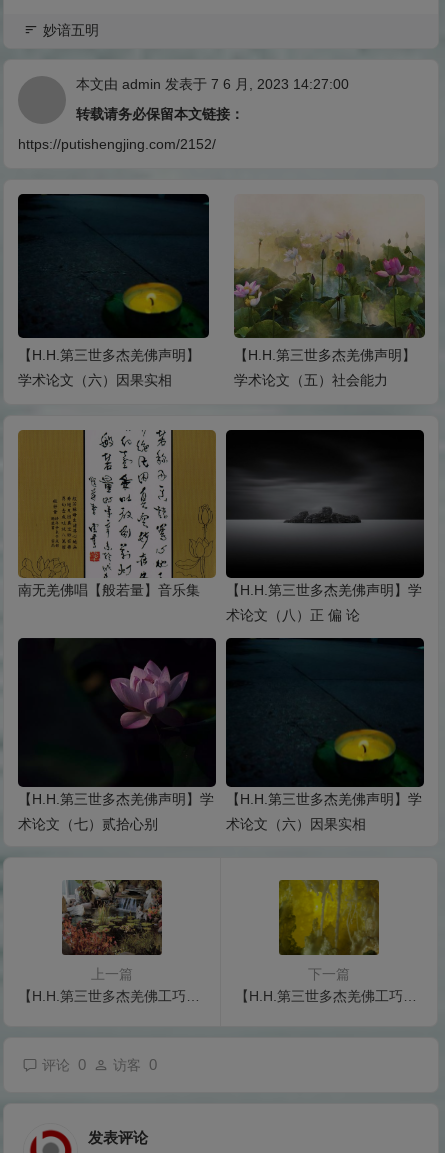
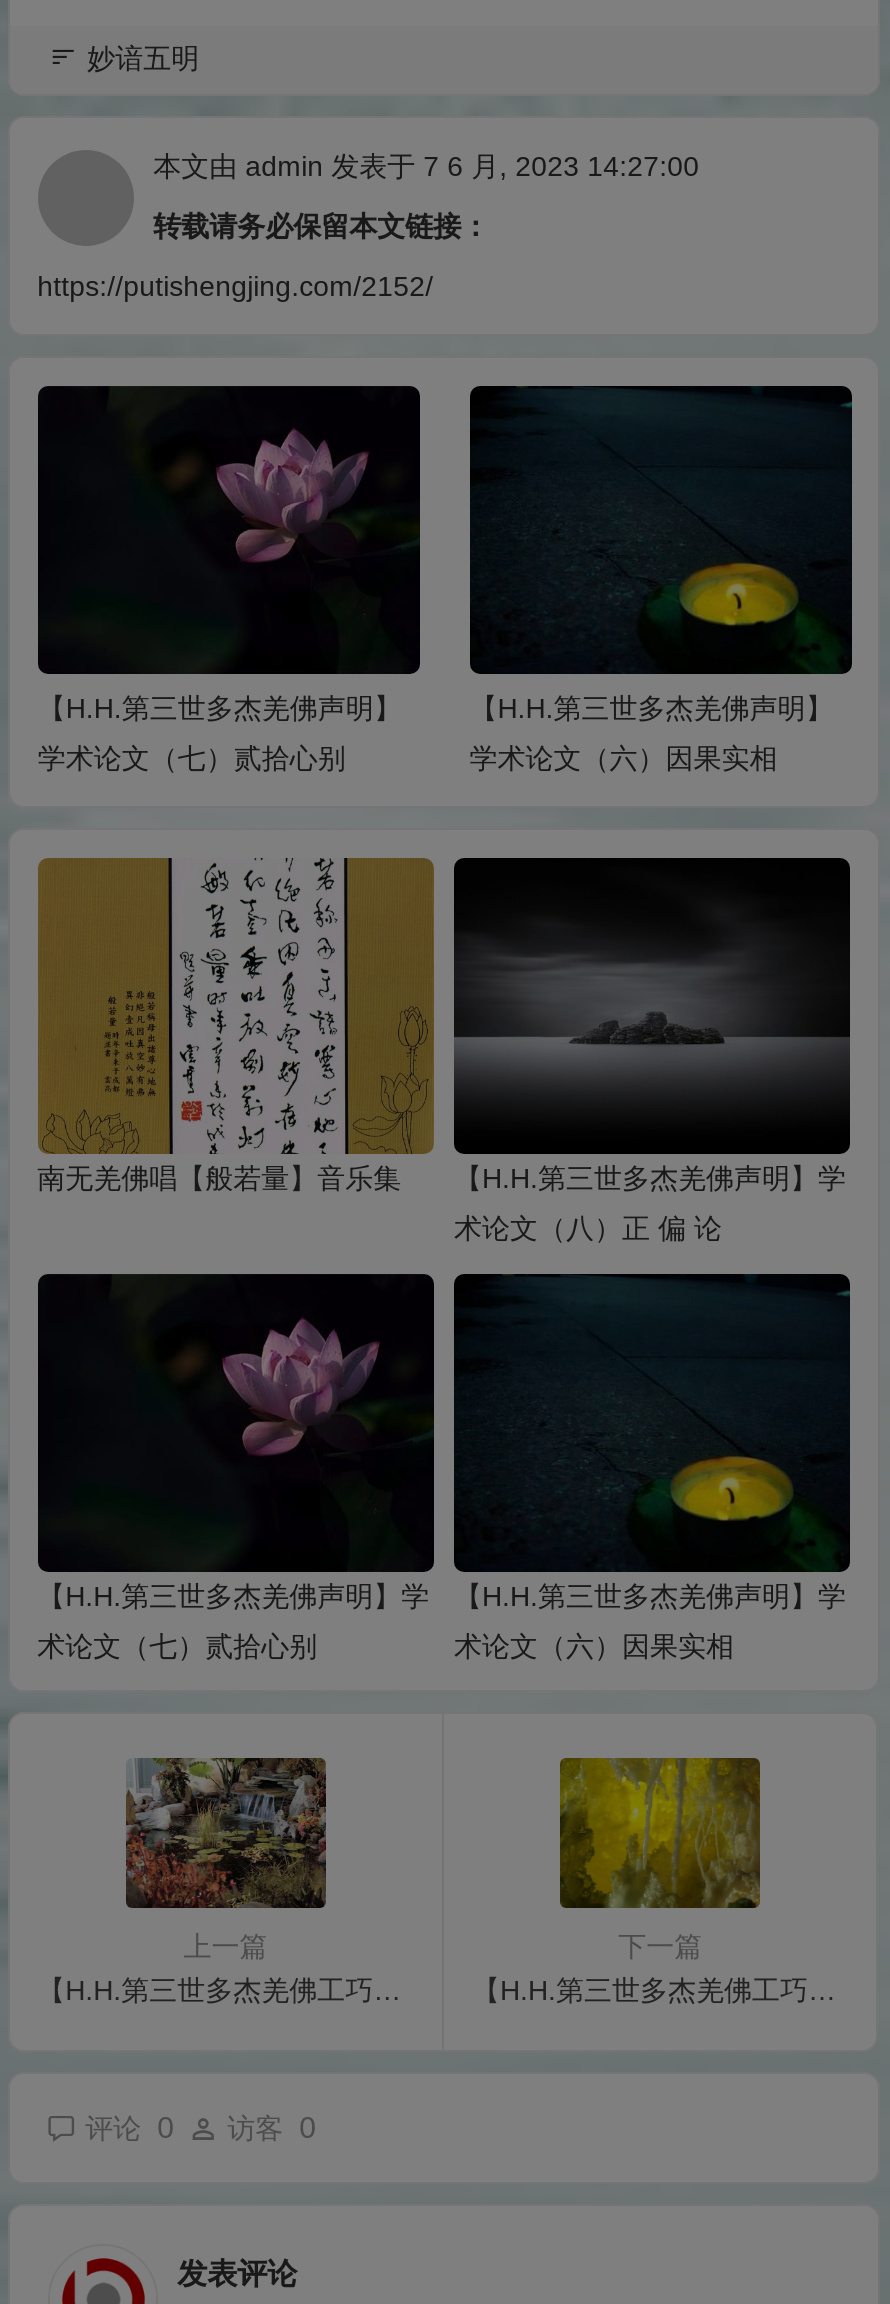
[44,195,209,335] [image] -> [94,390,420,668] [image]
[233,194,426,339] [image] -> [468,384,854,676] [image]

